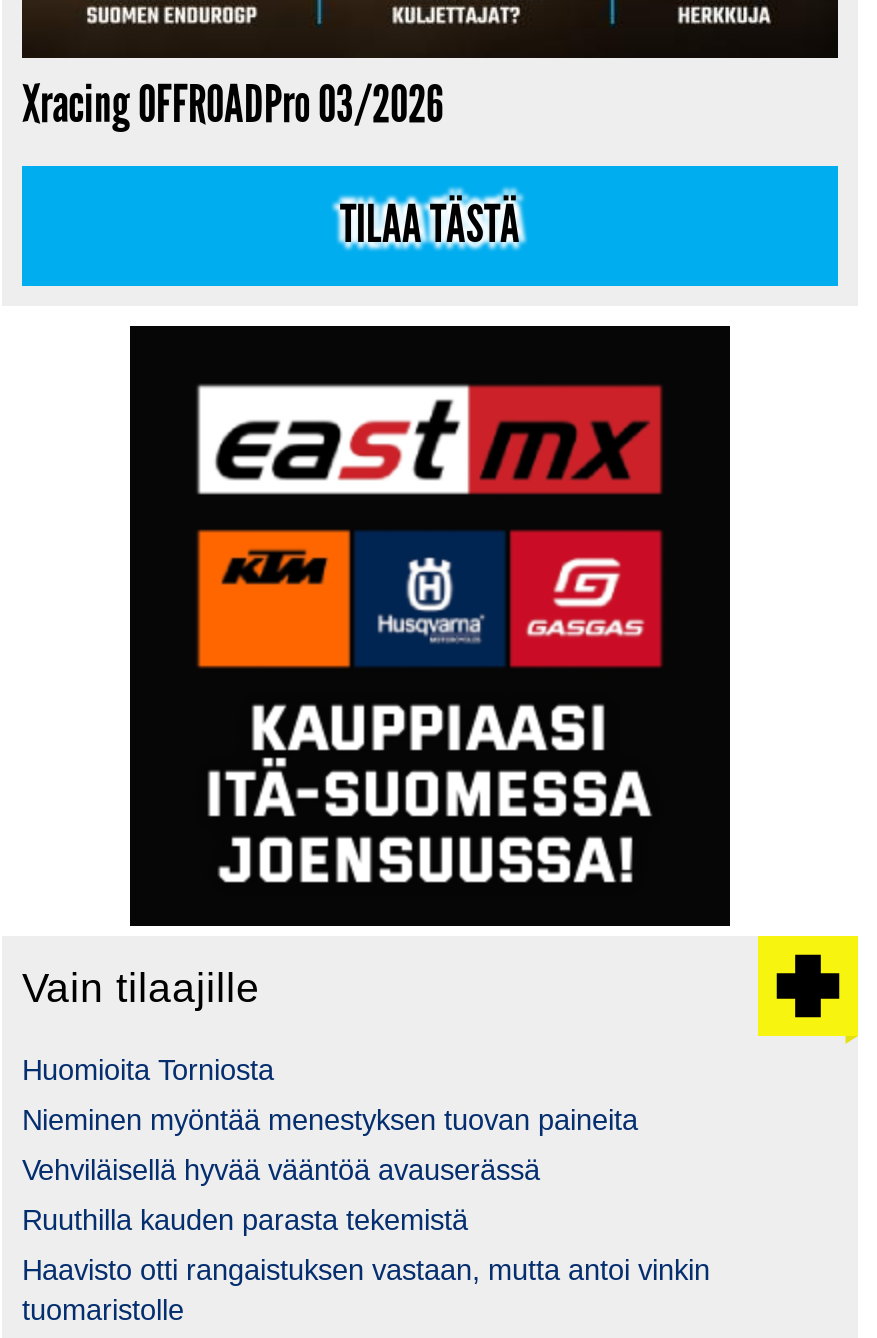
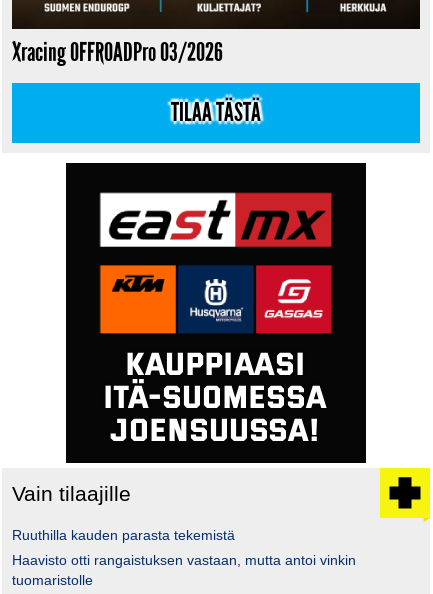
[22,1054,638,1186] Huomioita Torniosta | Nieminen myöntää menestyksen tuovan paineita | Vehviläisellä hyvää vääntöä avauserässä -> none

